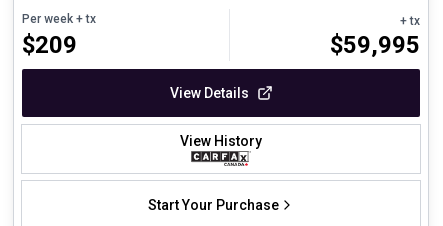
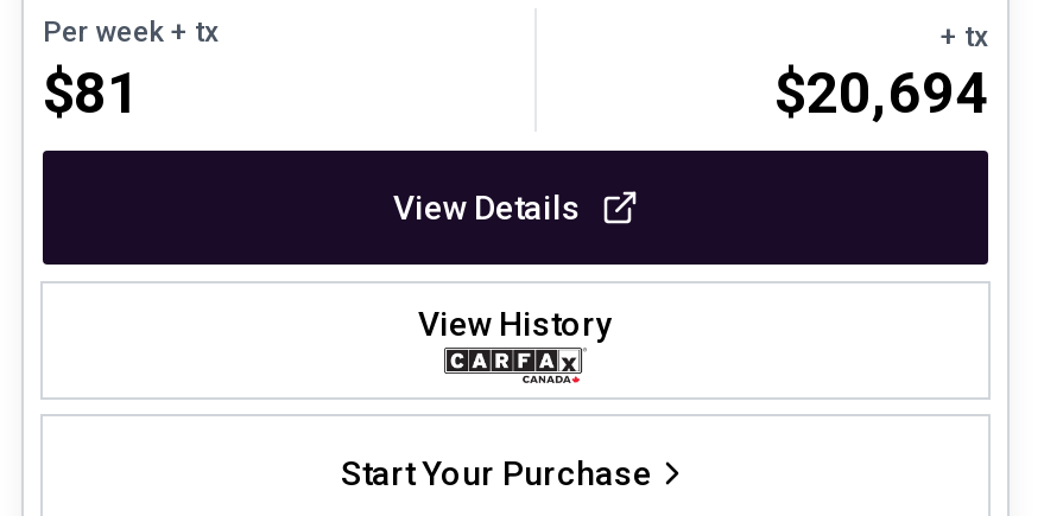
[22,31,77,59] $209 -> [43,61,140,128] $81
[330,31,420,59] $59,995 -> [774,61,988,128] $20,694

